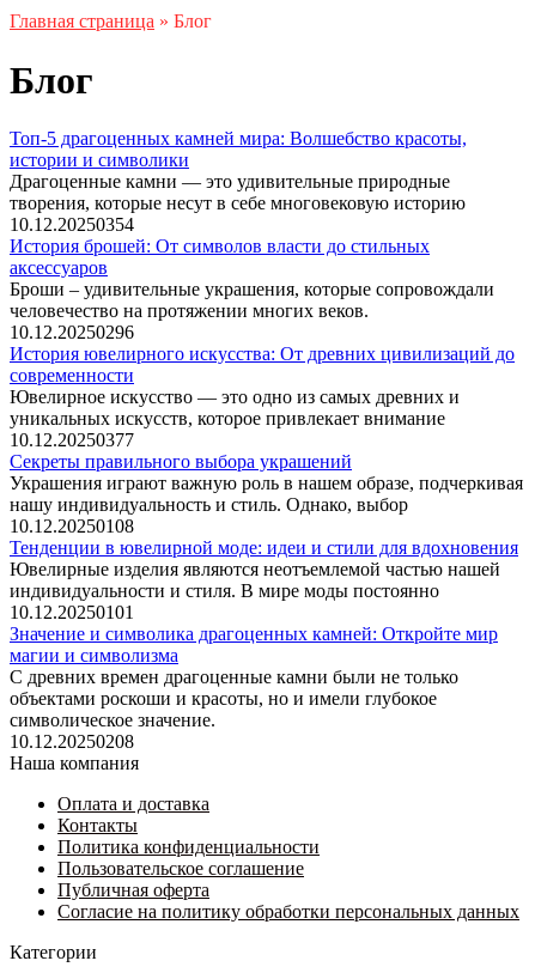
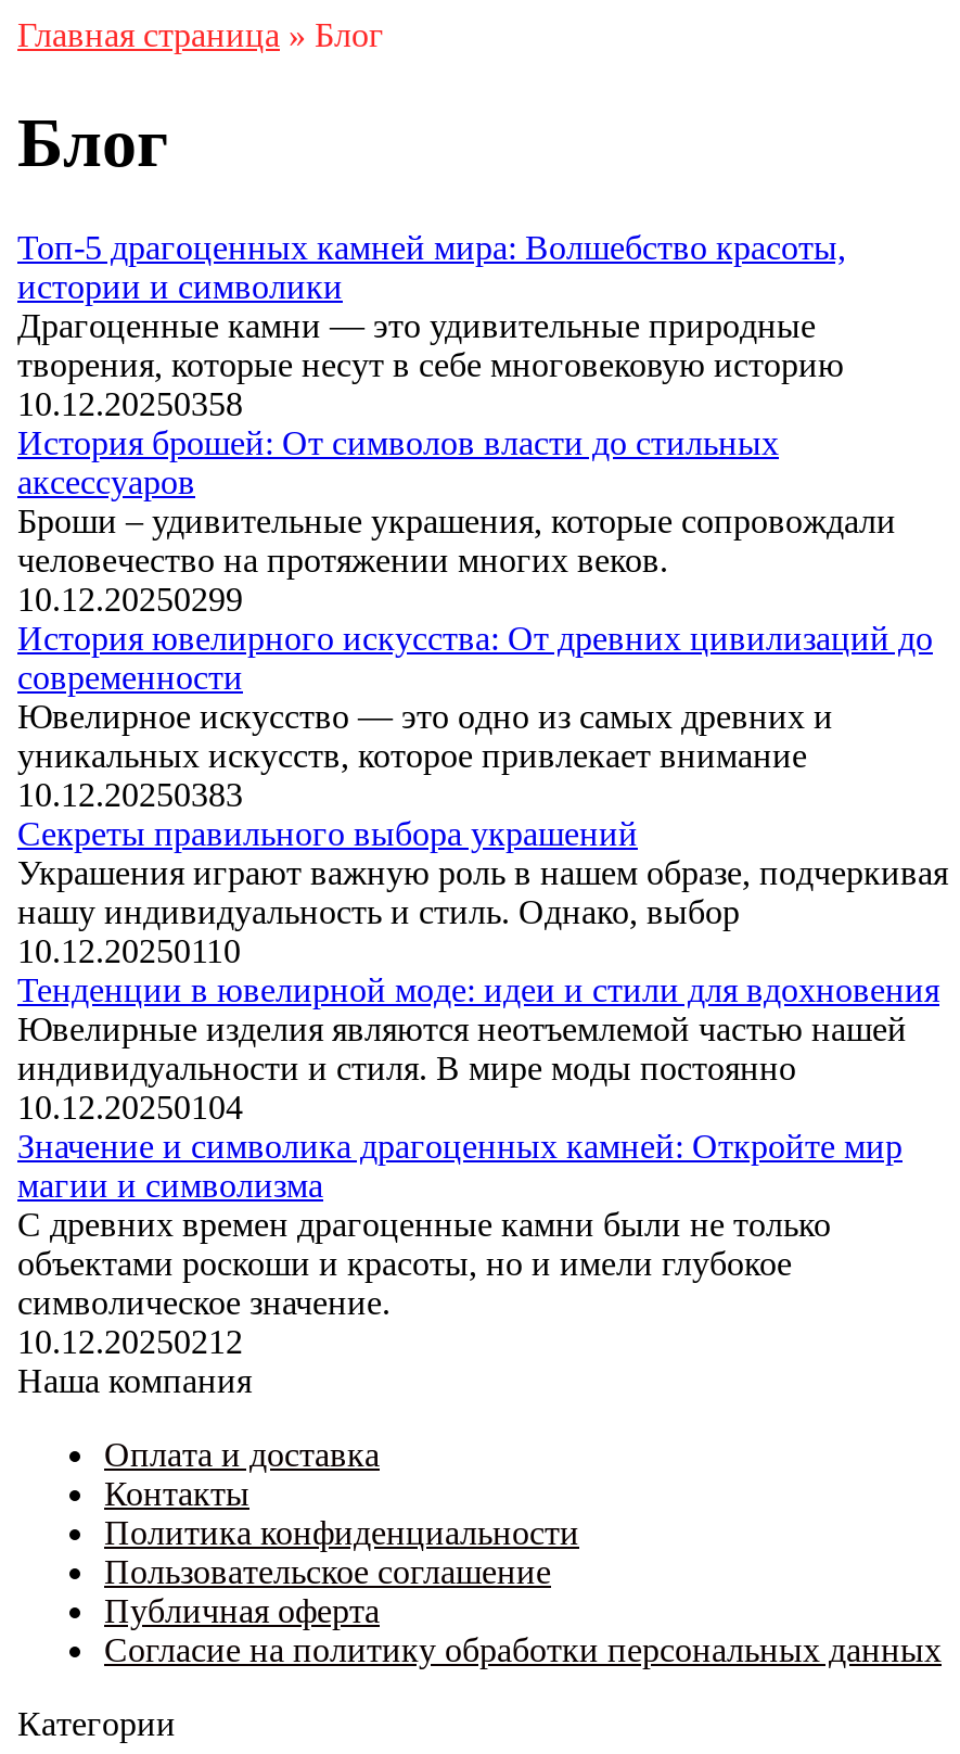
[10,214,134,235] 10.12.20250354 -> [17,386,243,423] 10.12.20250358
[10,322,134,343] 10.12.20250296 -> [17,581,243,618] 10.12.20250299
[10,430,134,450] 10.12.20250377 -> [17,776,243,813] 10.12.20250383
[10,516,134,536] 10.12.20250108 -> [17,933,241,970] 10.12.20250110
[10,602,134,623] 10.12.20250101 -> [17,1089,243,1126] 10.12.20250104
[10,731,134,752] 10.12.20250208 -> [17,1324,243,1360] 10.12.20250212

